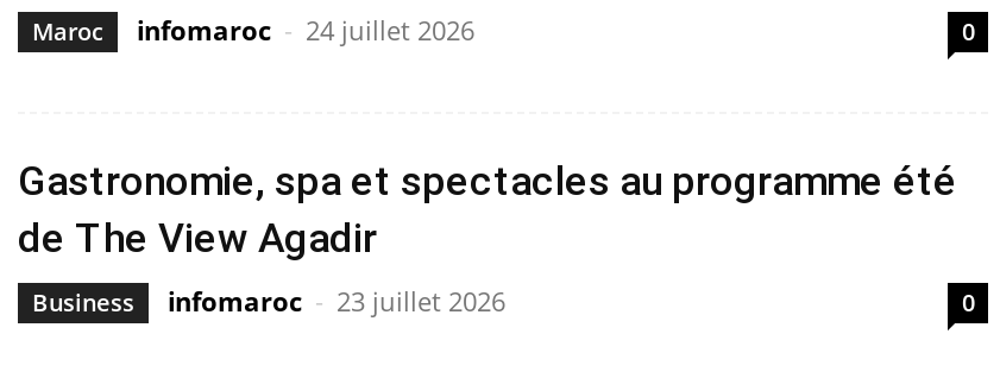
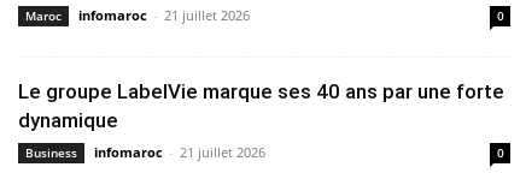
[137,12,474,48] infomaroc - 24 juillet 2026 -> [78,6,250,24] infomaroc - 21 juillet 2026
[18,157,957,262] Gastronomie, spa et spectacles au programme été | de The View Agadir -> [18,79,504,132] Le groupe LabelVie marque ses 40 ans par une forte | dynamique
[168,283,505,319] infomaroc - 23 juillet 2026 -> [94,143,265,161] infomaroc - 21 juillet 2026

